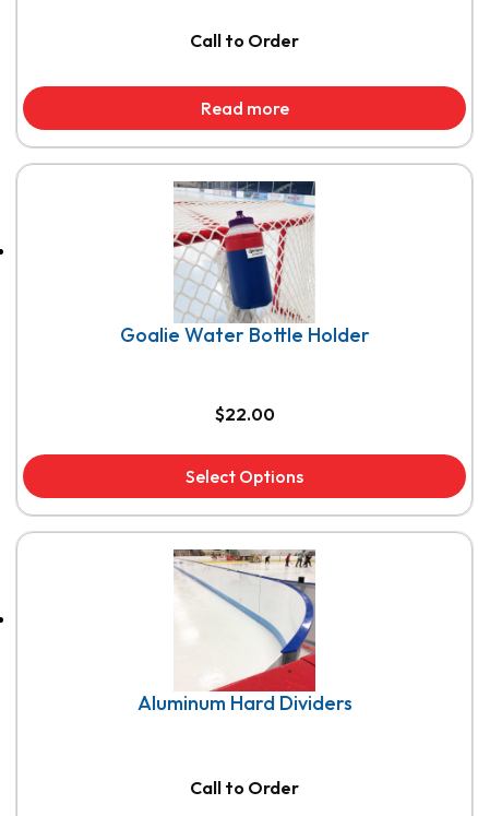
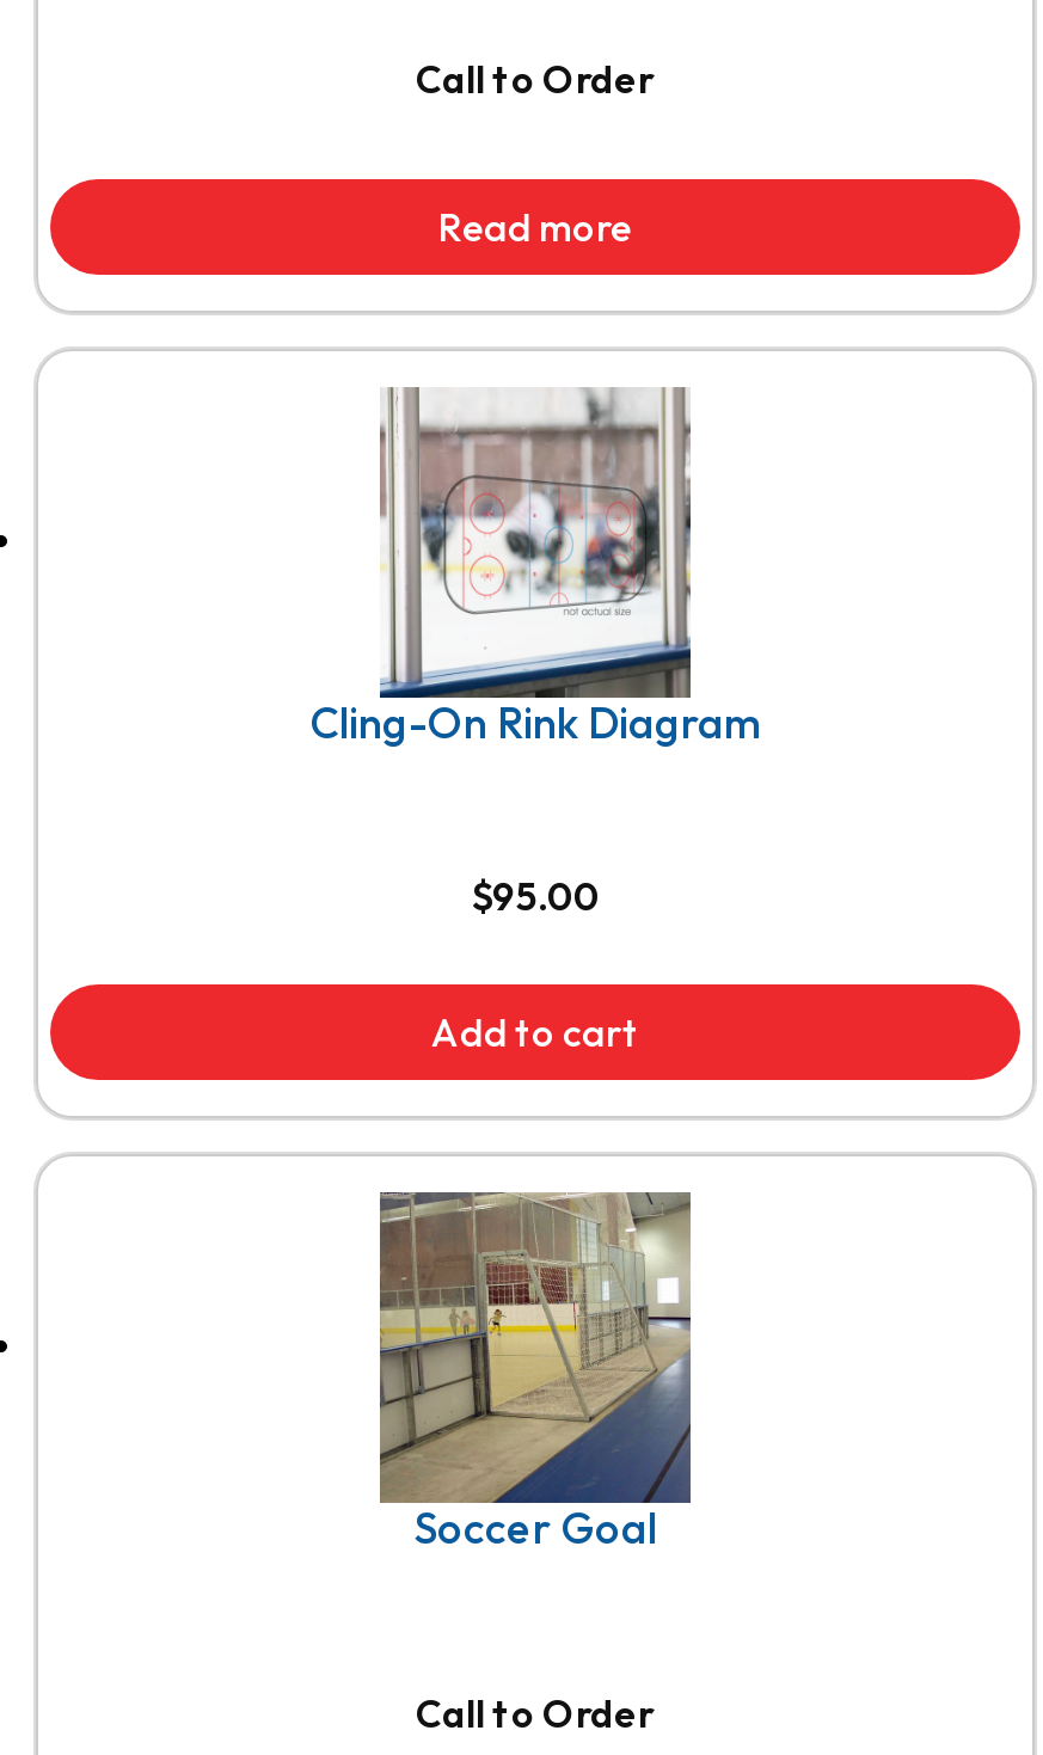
[119,180,369,347] [image] | Goalie Water Bottle Holder -> [311,387,760,750] [image] | Cling-On Rink Diagram
[214,403,274,425] $22.00 -> [471,872,600,920] $95.00
[186,465,303,487] Select Options -> [431,1008,639,1056] Add to cart
[137,549,352,716] [image] | Aluminum Hard Dividers -> [378,1190,693,1555] [image] | Soccer Goal

